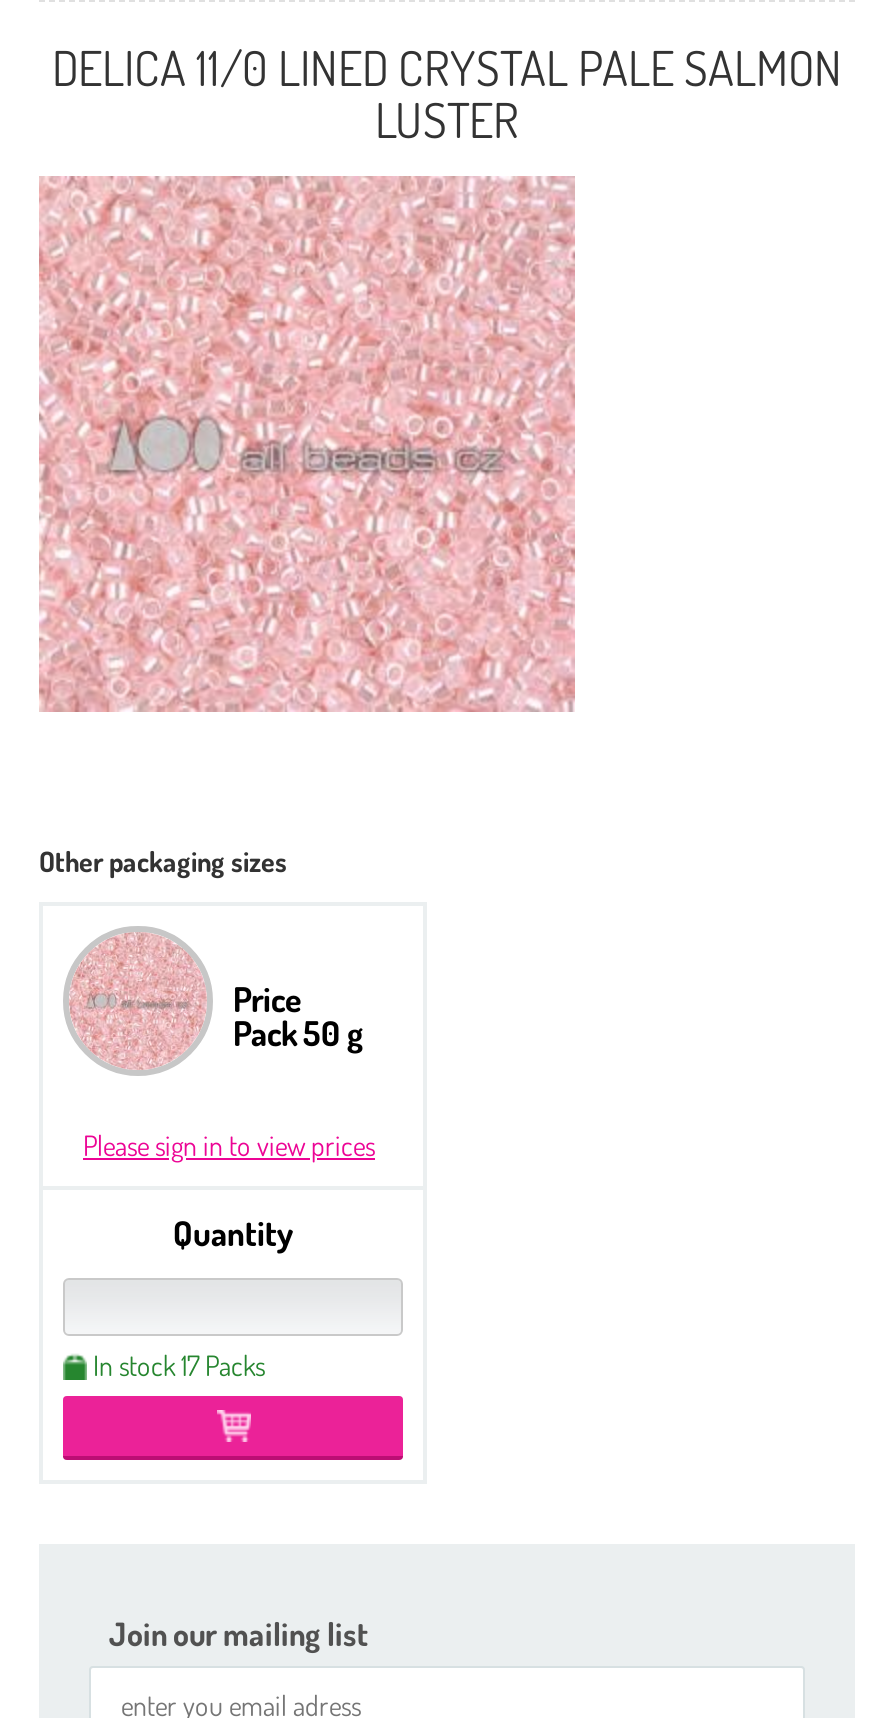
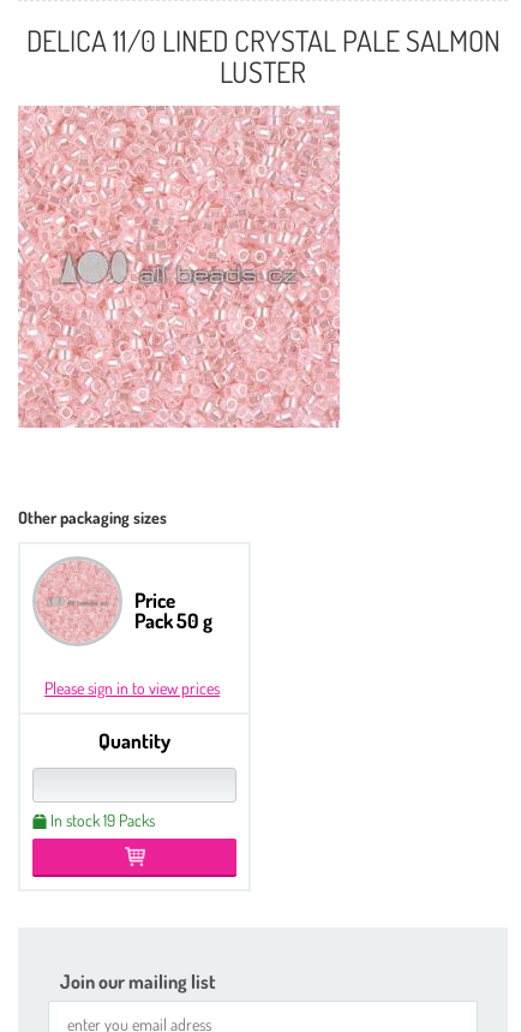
[93,1347,265,1381] In stock 17 Packs -> [50,809,155,830] In stock 19 Packs

